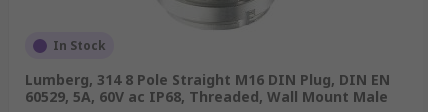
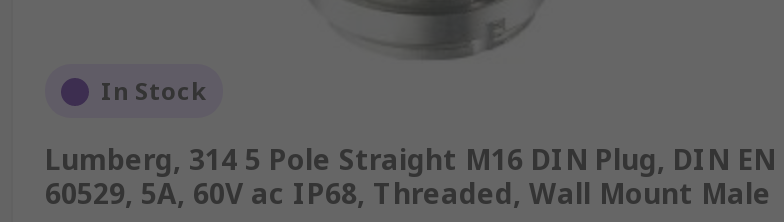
[25,70,390,89] Lumberg, 314 8 Pole Straight M16 DIN Plug, DIN EN -> [45,140,775,178] Lumberg, 314 5 Pole Straight M16 DIN Plug, DIN EN

